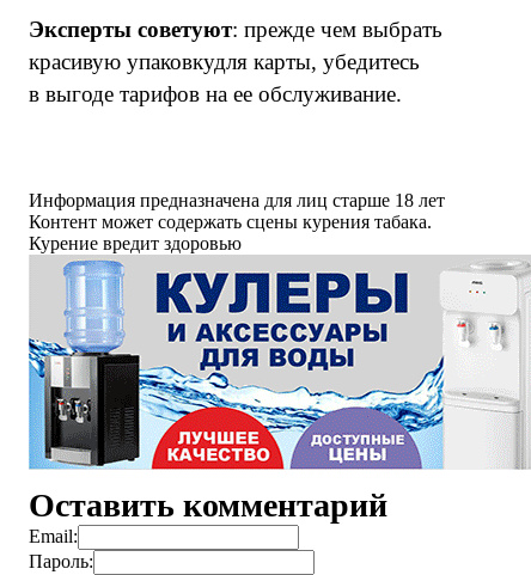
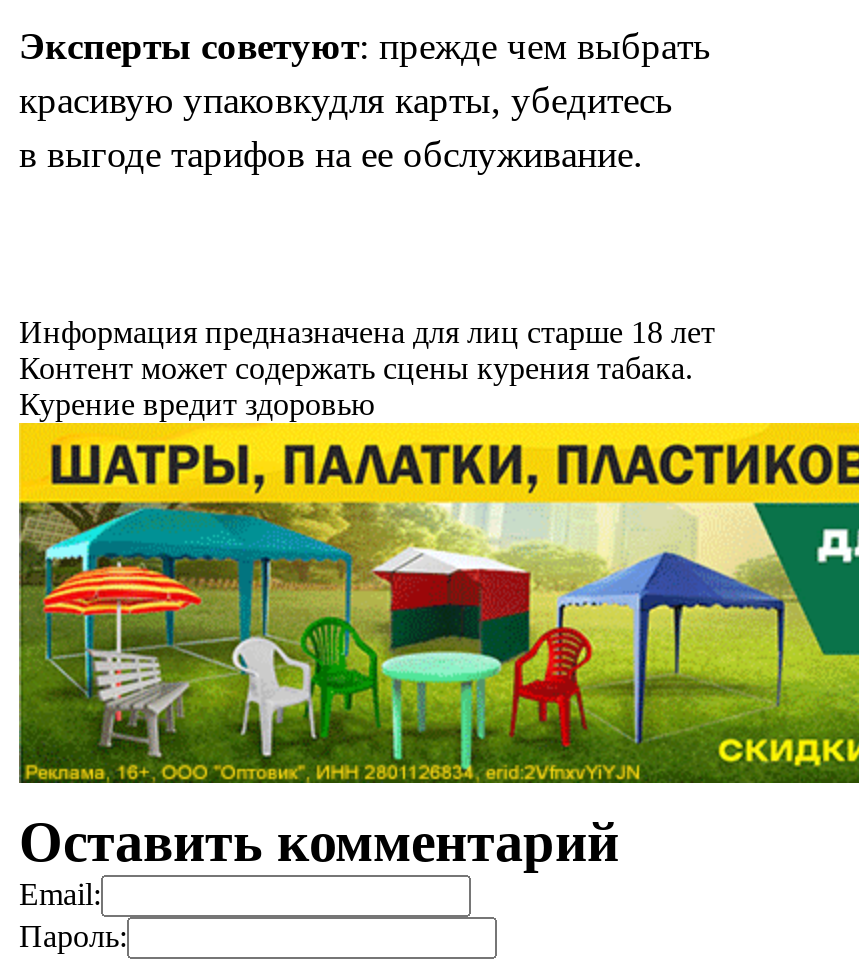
[28,255,527,470] [image] -> [17,421,853,785] [image]

